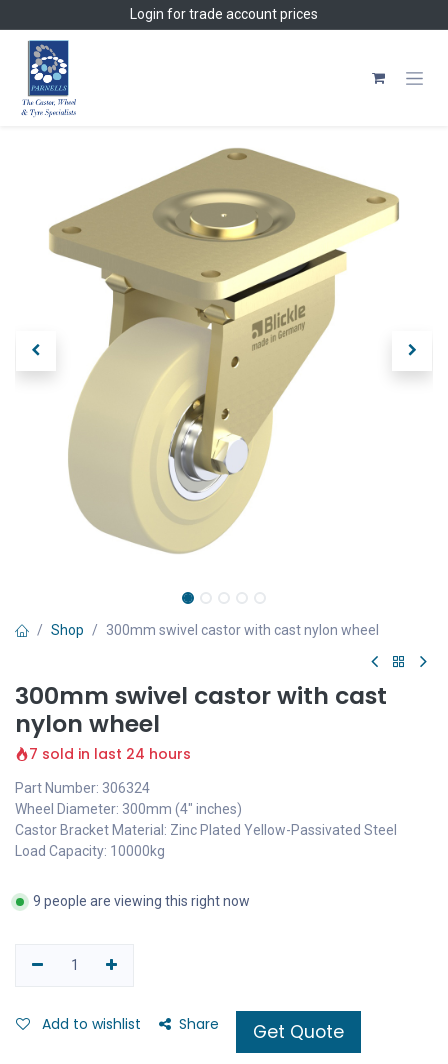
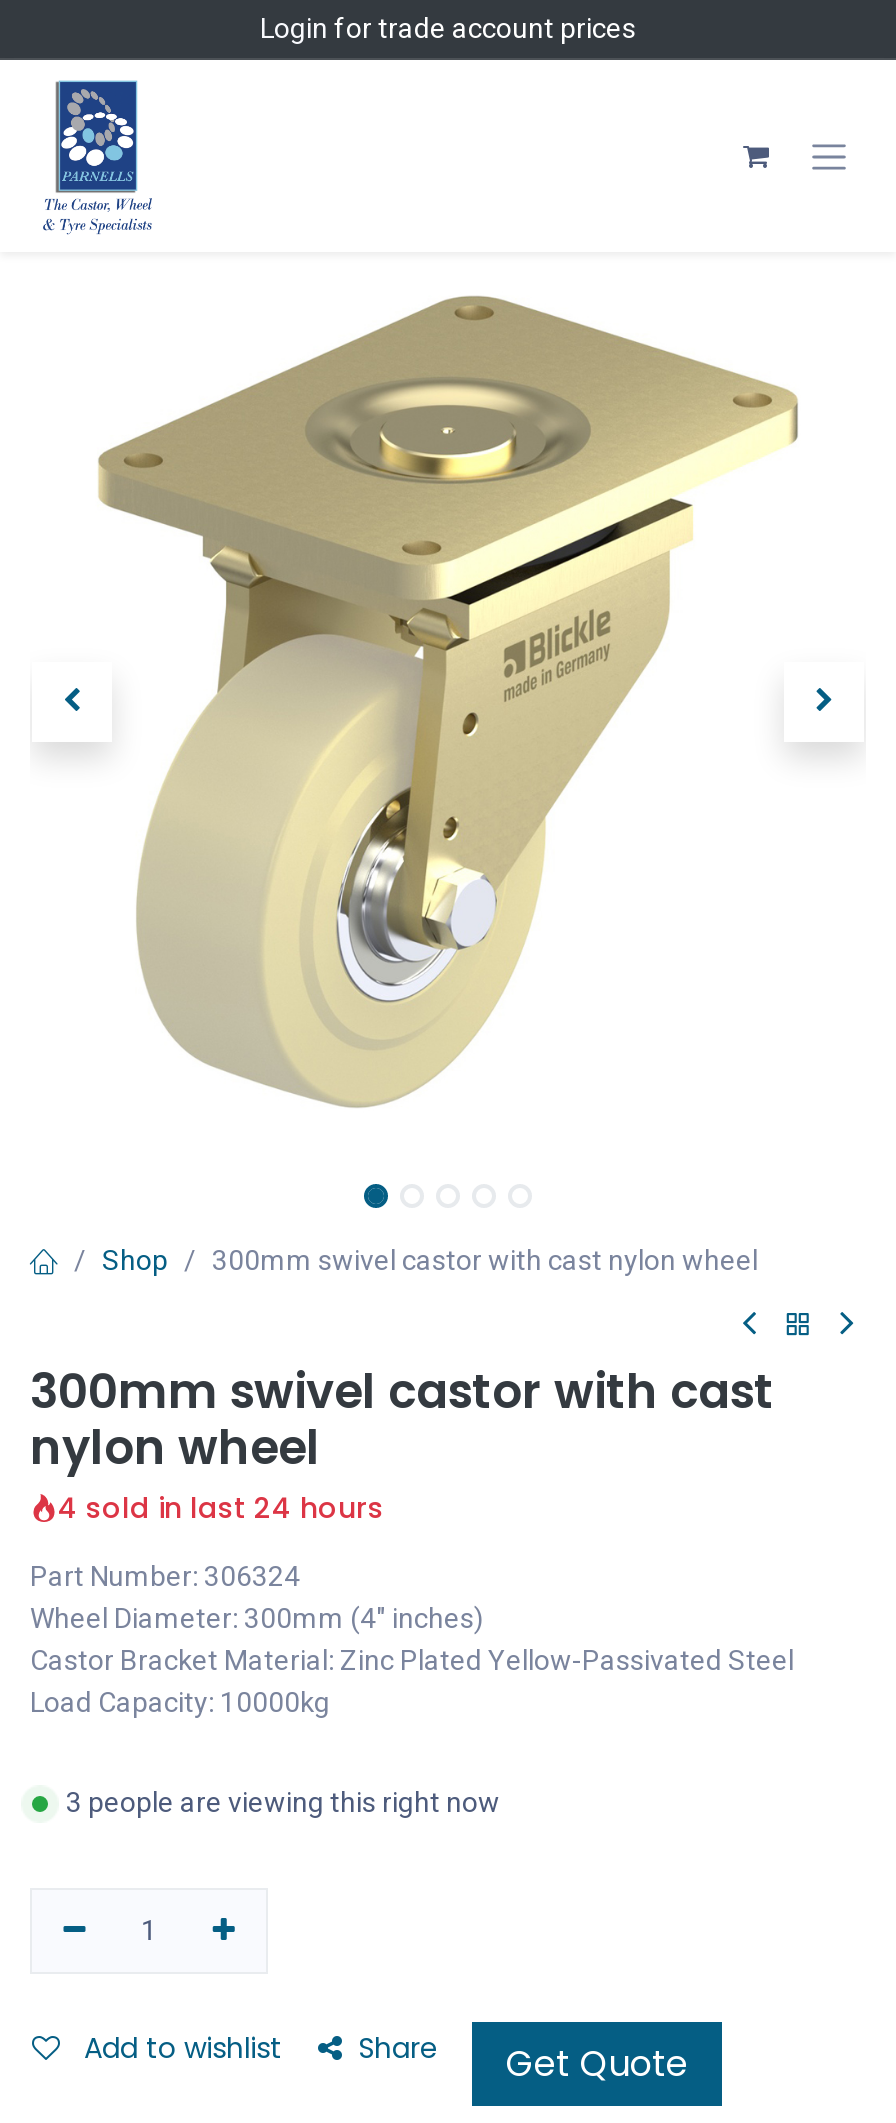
[29,744,191,764] 7 sold in last 24 hours -> [58,1488,384,1528] 4 sold in last 24 hours
[33,893,250,909] 9 people are viewing this right now -> [66,1786,500,1818] 3 people are viewing this right now

